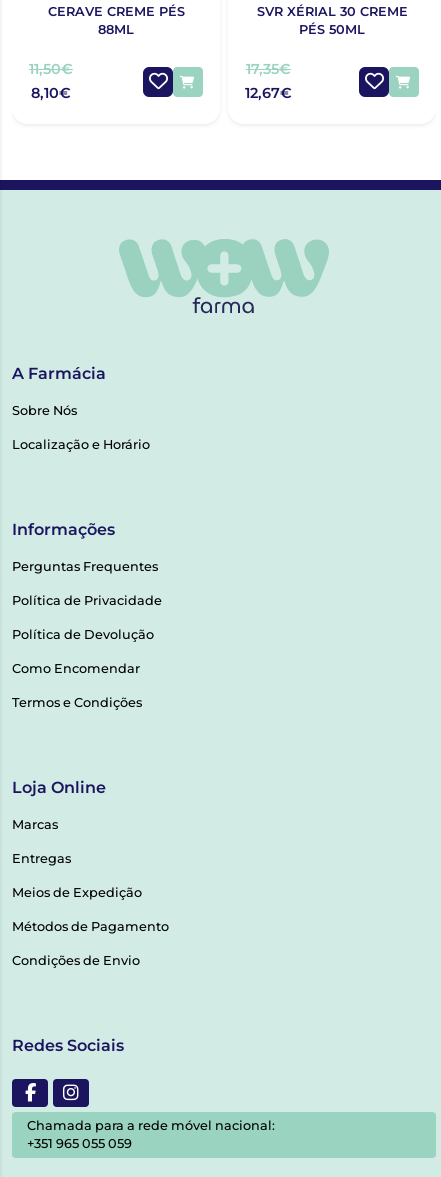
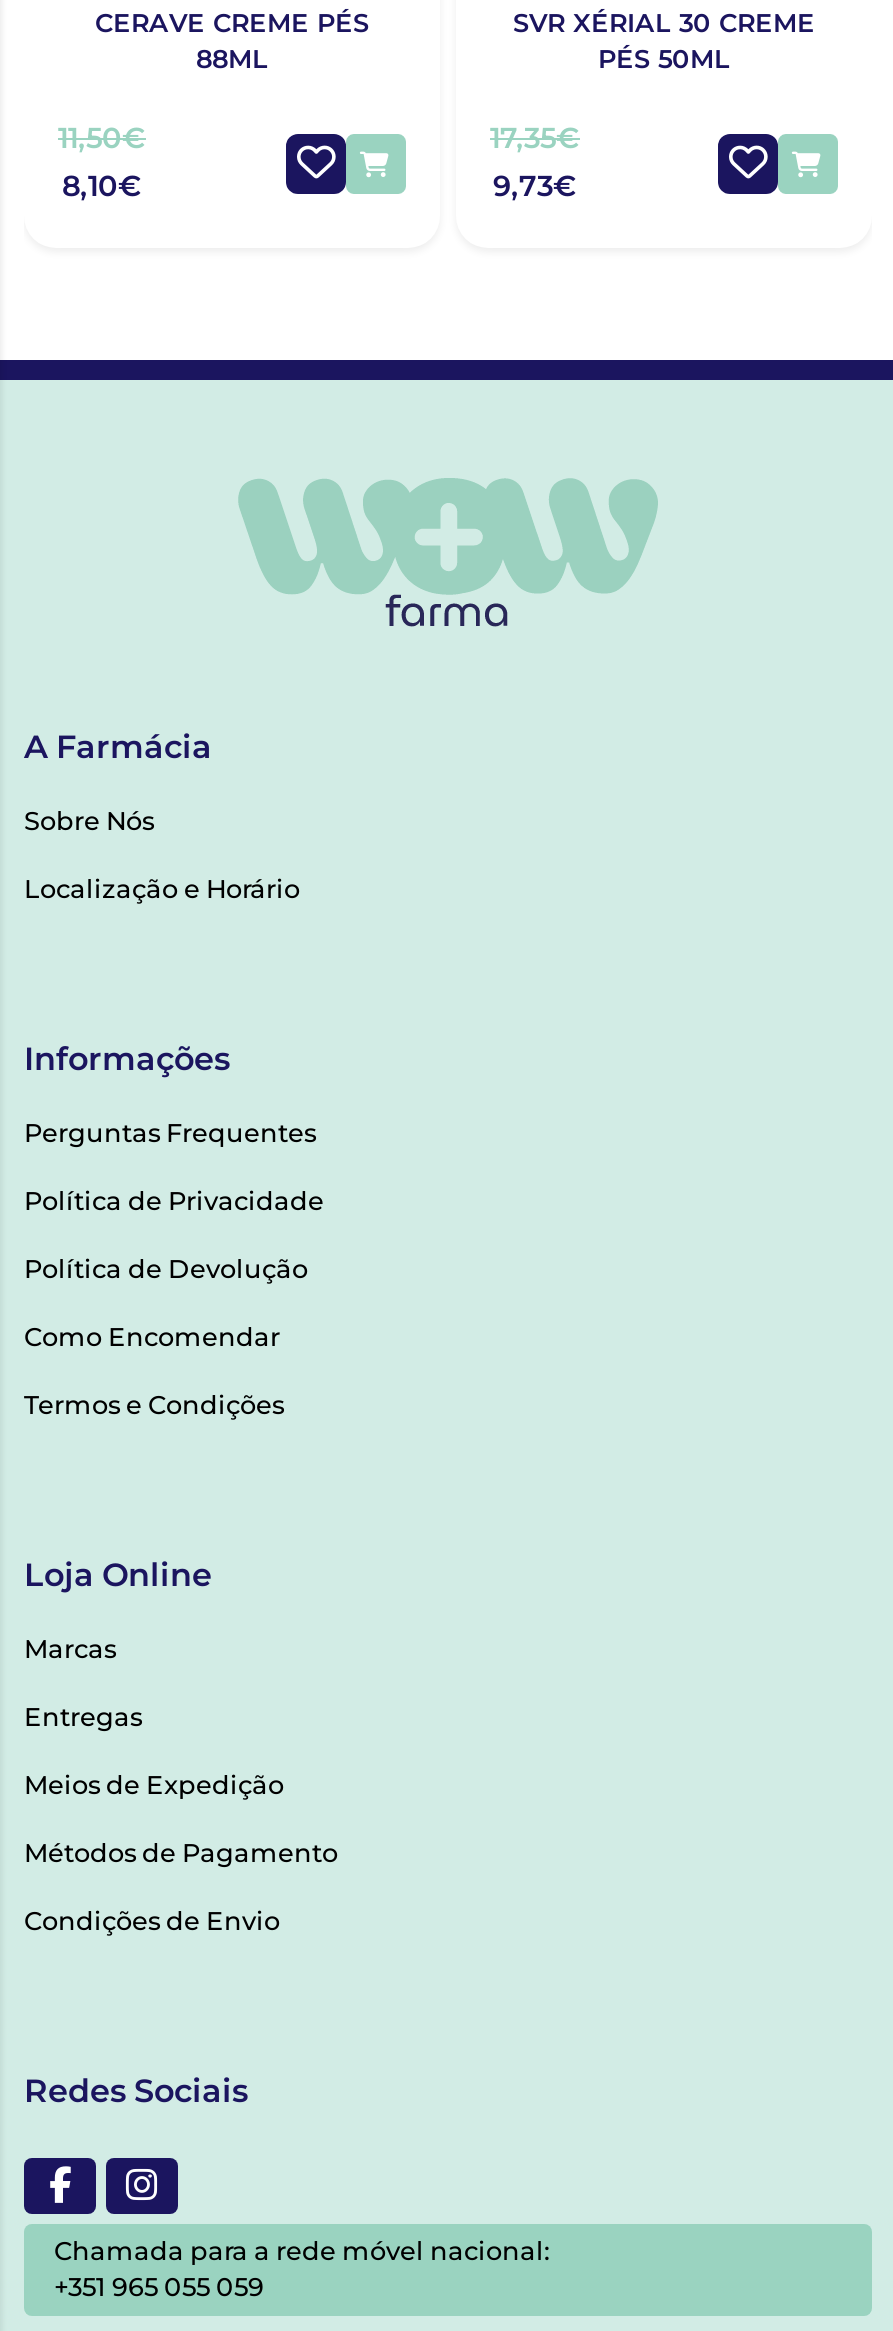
[245,84,292,102] 12,67€ -> [493,169,577,205] 9,73€

